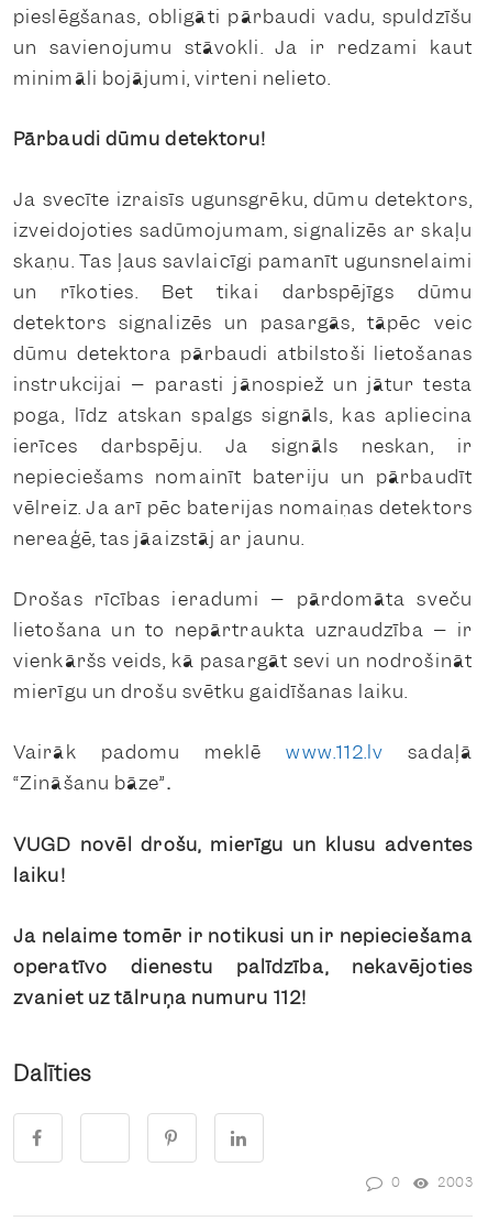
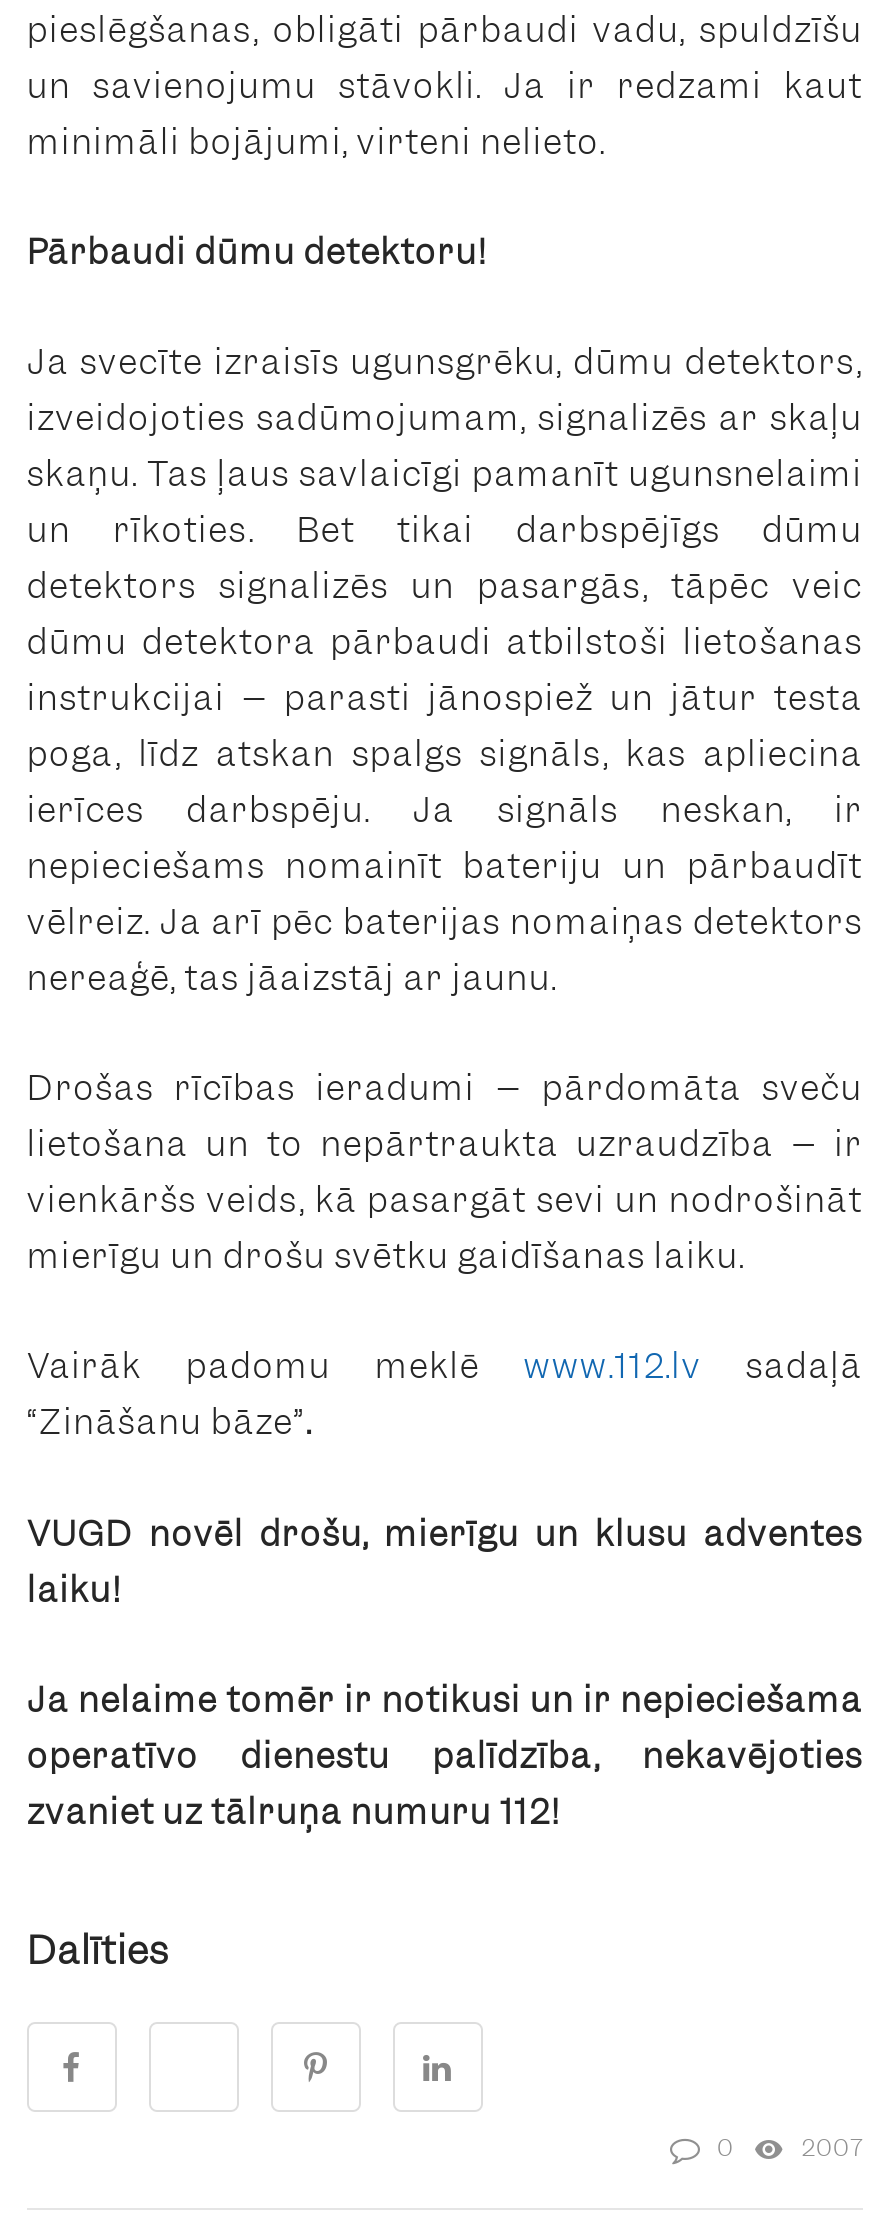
[437,1173,473,1191] 2003 -> [801,2132,863,2164] 2007

